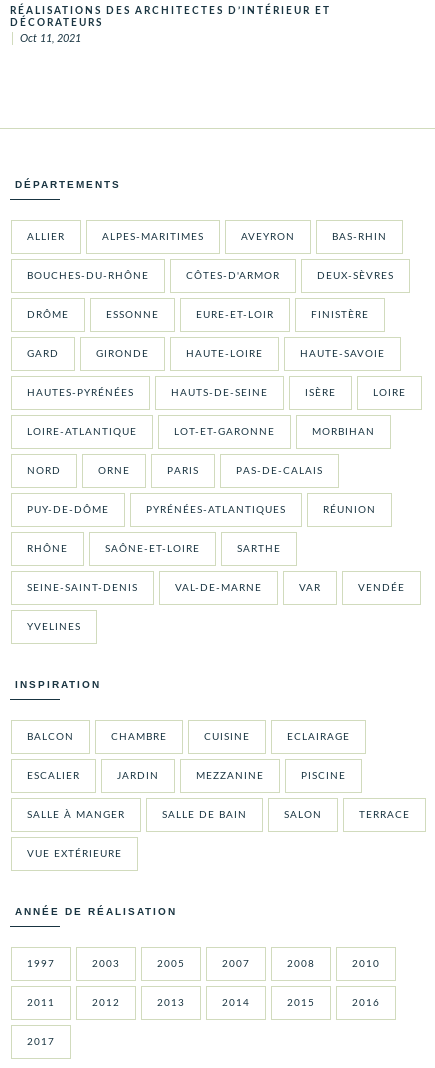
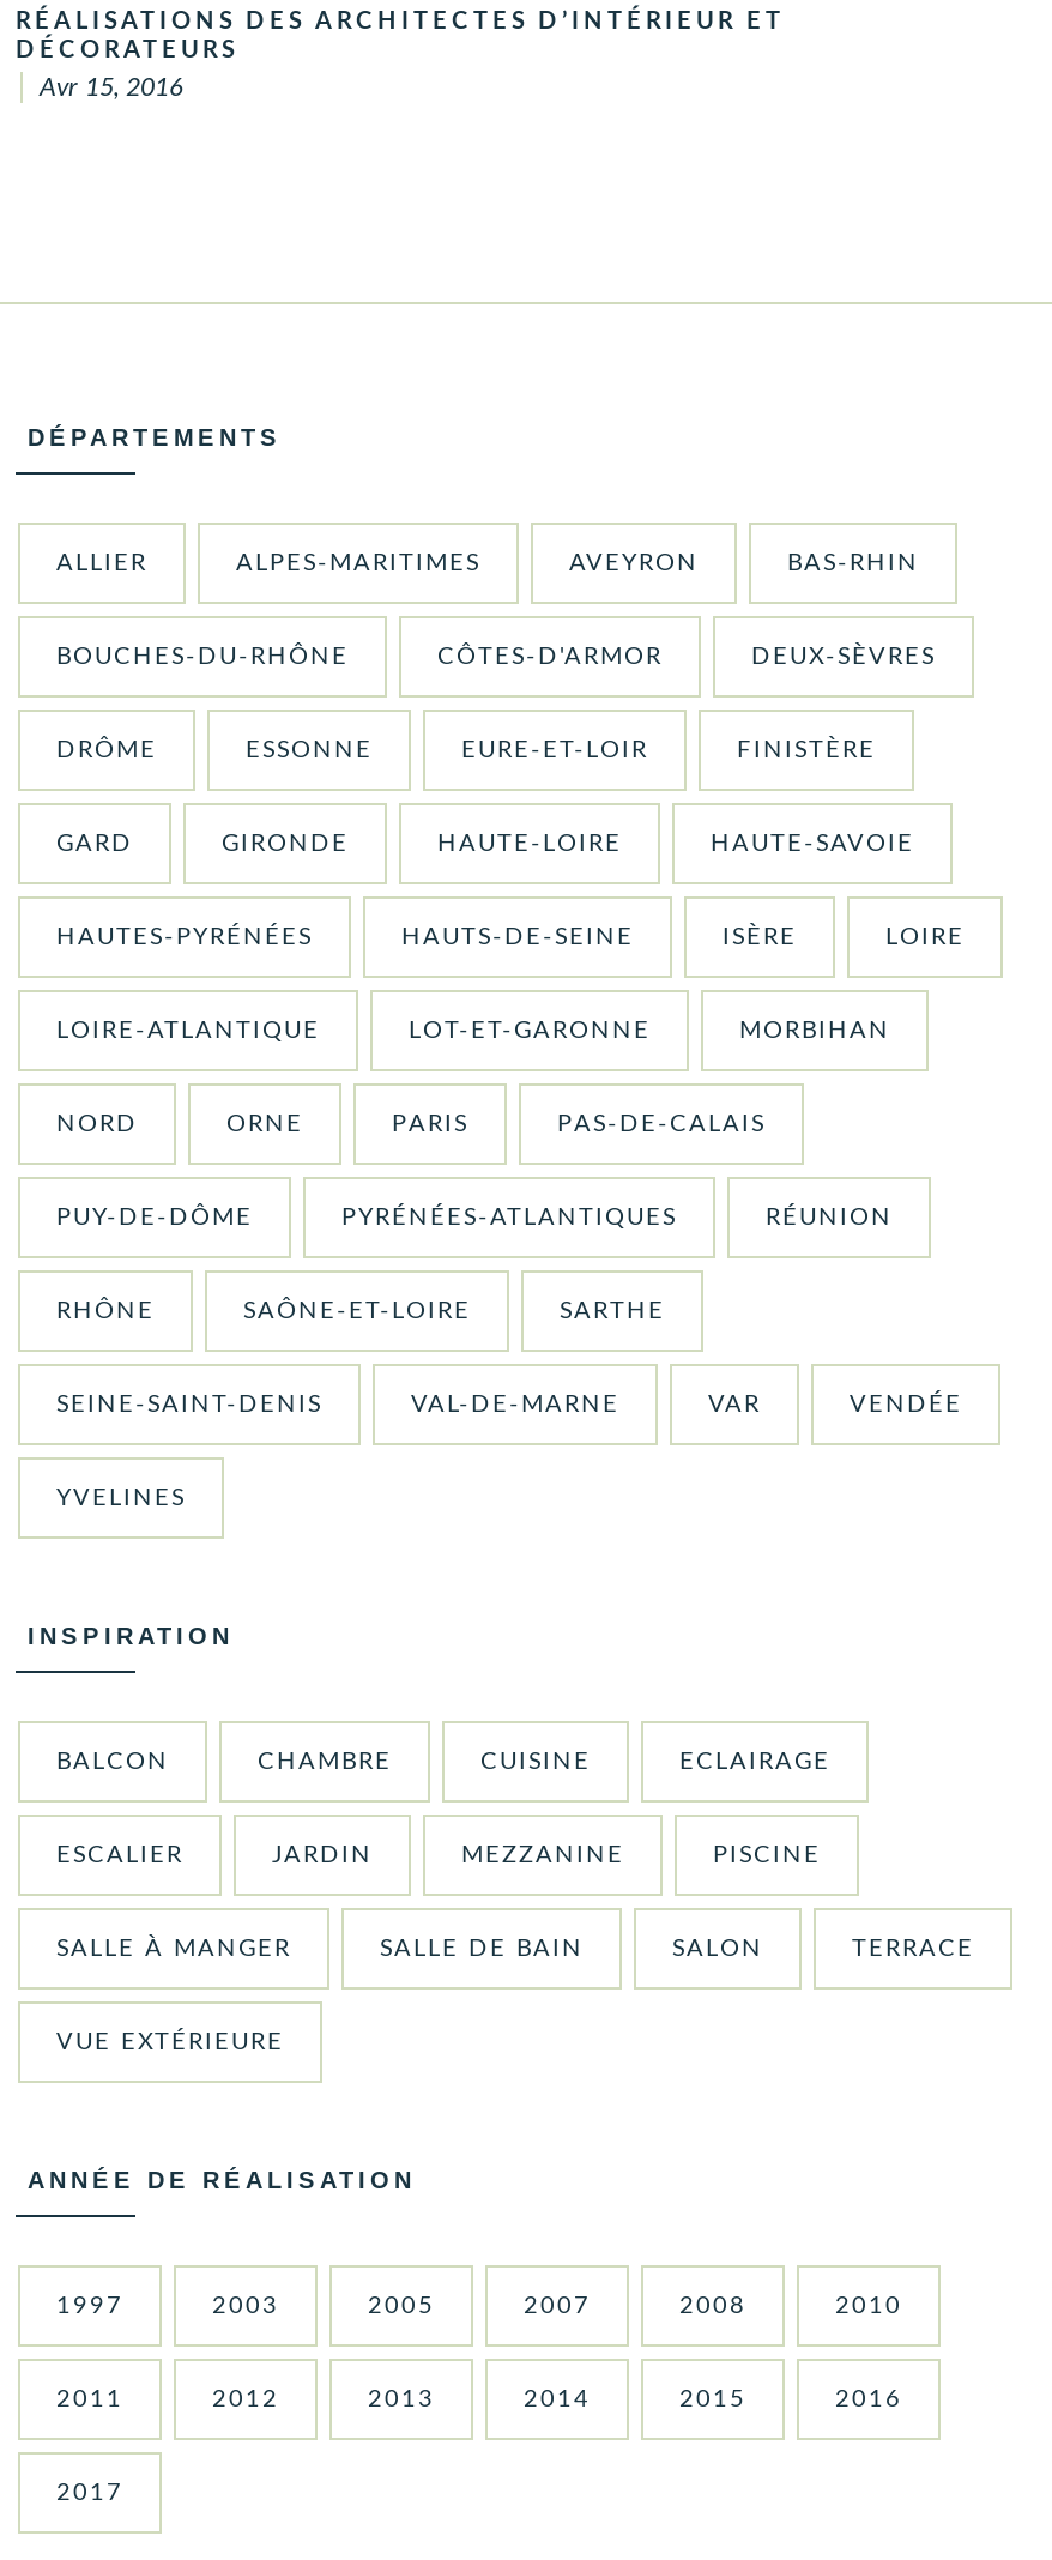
[20,33,81,44] Oct 11, 2021 -> [40,75,183,101] Avr 15, 2016

